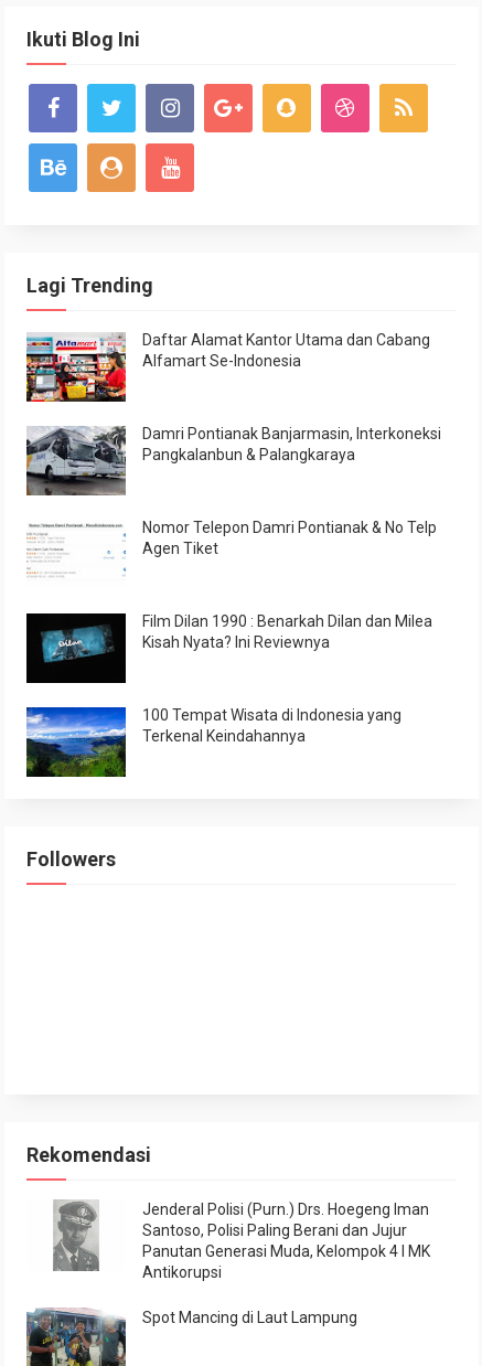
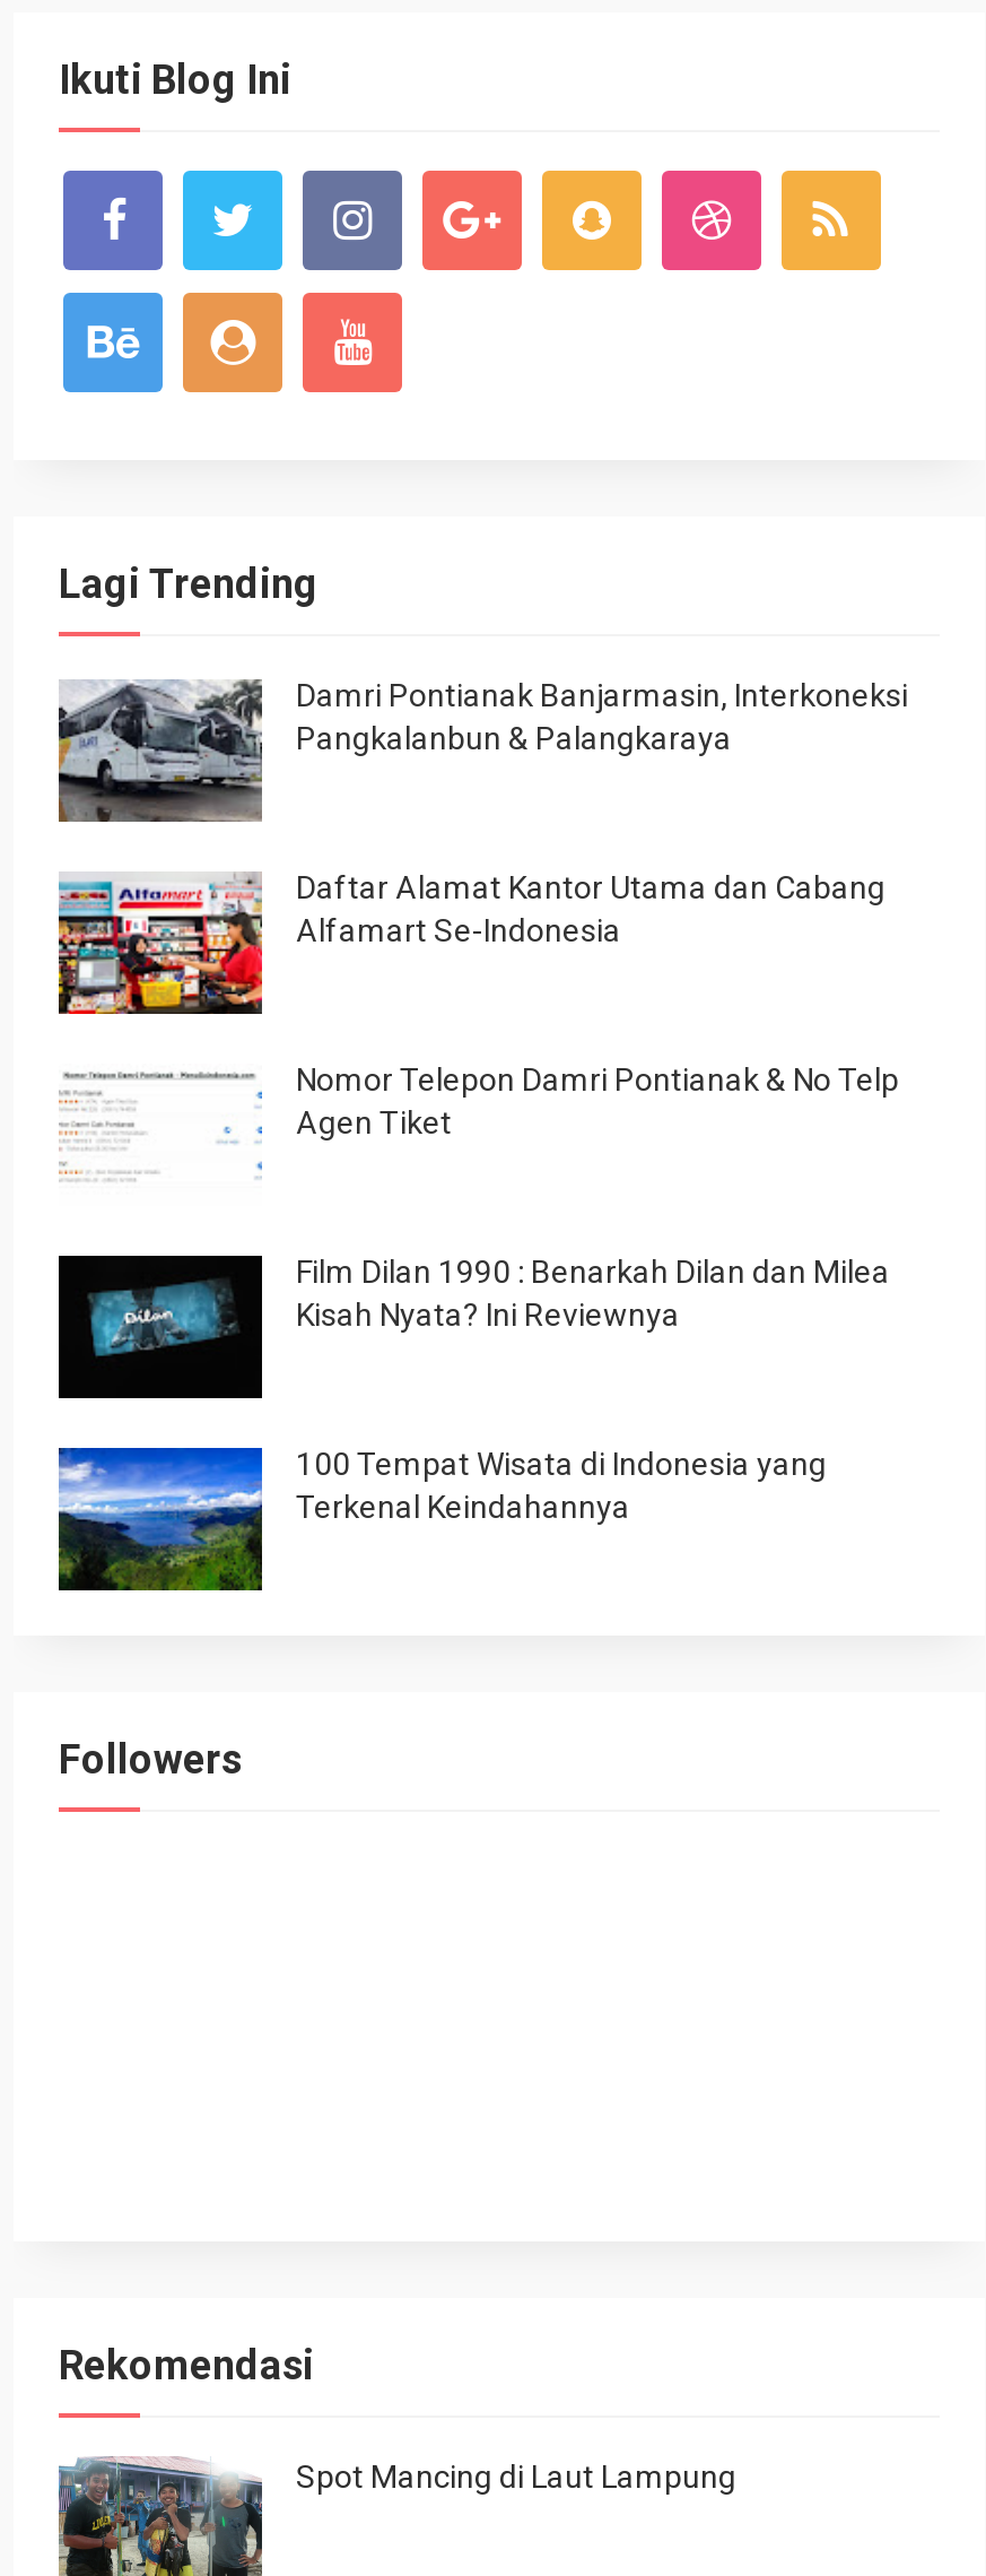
moved [24,331,430,404] -> [54,870,885,1018]: [image] | Daftar Alamat Kantor Utama dan Cabang | Alfamart Se-Indonesia
moved [25,425,441,497] -> [56,678,908,824]: [image] | Damri Pontianak Banjarmasin, Interkoneksi | Pangkalanbun & Palangkaraya
[53,1200,430,1281] [image] | Jenderal Polisi (Purn.) Drs. Hoegeng Iman | Santoso, Polisi Paling Berani dan Jujur | Panutan Generasi Muda, Kelompok 4 I MK | Antikorupsi -> none

